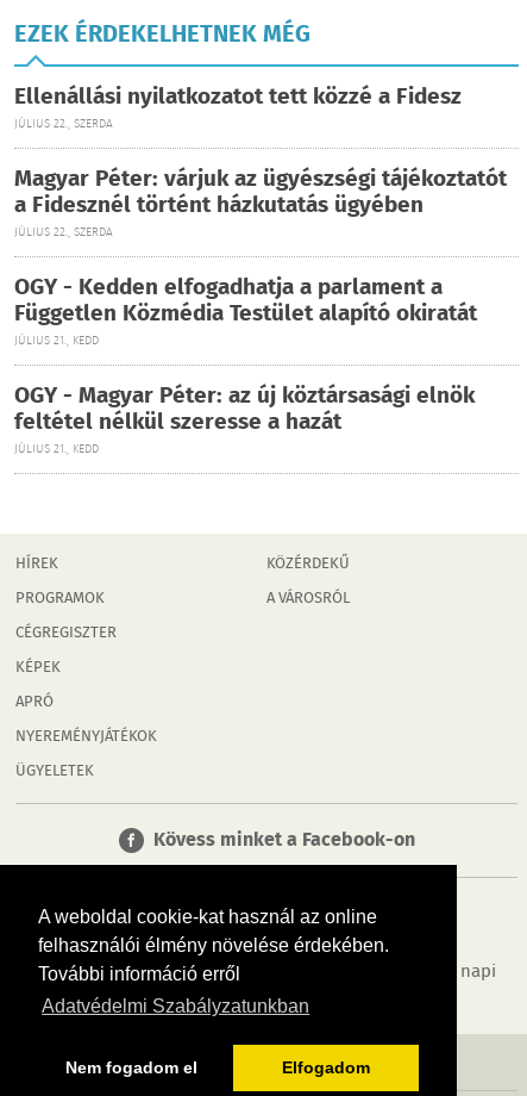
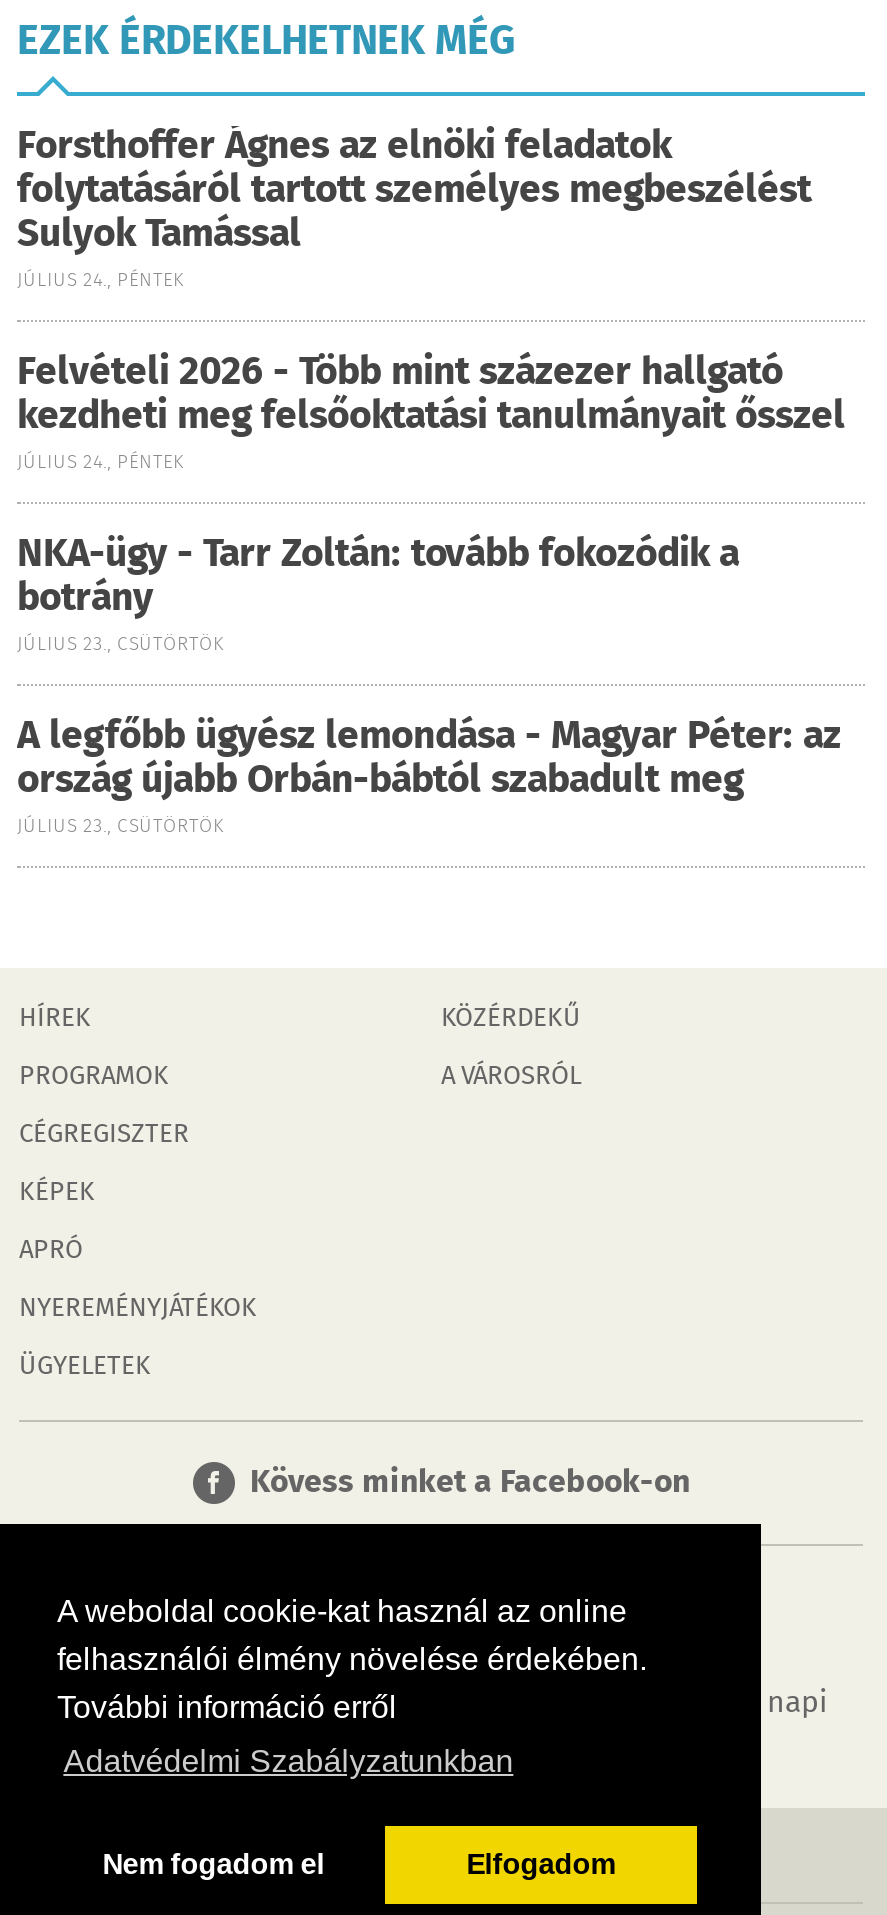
[14,80,462,133] Ellenállási nyilatkozatot tett közzé a Fidesz | JÚLIUS 22., SZERDA -> [17,118,811,296] Forsthoffer Ágnes az elnöki feladatok | folytatásáról tartott személyes megbeszélést | Sulyok Tamással | JÚLIUS 24., PÉNTEK
[14,162,507,242] Magyar Péter: várjuk az ügyészségi tájékoztatót | a Fidesznél történt házkutatás ügyében | JÚLIUS 22., SZERDA -> [17,344,845,478] Felvételi 2026 - Több mint százezer hallgató | kezdheti meg felsőoktatási tanulmányait ősszel | JÚLIUS 24., PÉNTEK
[14,270,477,350] OGY - Kedden elfogadhatja a parlament a | Független Közmédia Testület alapító okiratát | JÚLIUS 21., KEDD -> [17,526,739,660] NKA-ügy - Tarr Zoltán: tovább fokozódik a | botrány | JÚLIUS 23., CSÜTÖRTÖK
[14,379,475,459] OGY - Magyar Péter: az új köztársasági elnök | feltétel nélkül szeresse a hazát | JÚLIUS 21., KEDD -> [17,708,841,842] A legfőbb ügyész lemondása - Magyar Péter: az | ország újabb Orbán-bábtól szabadult meg | JÚLIUS 23., CSÜTÖRTÖK

